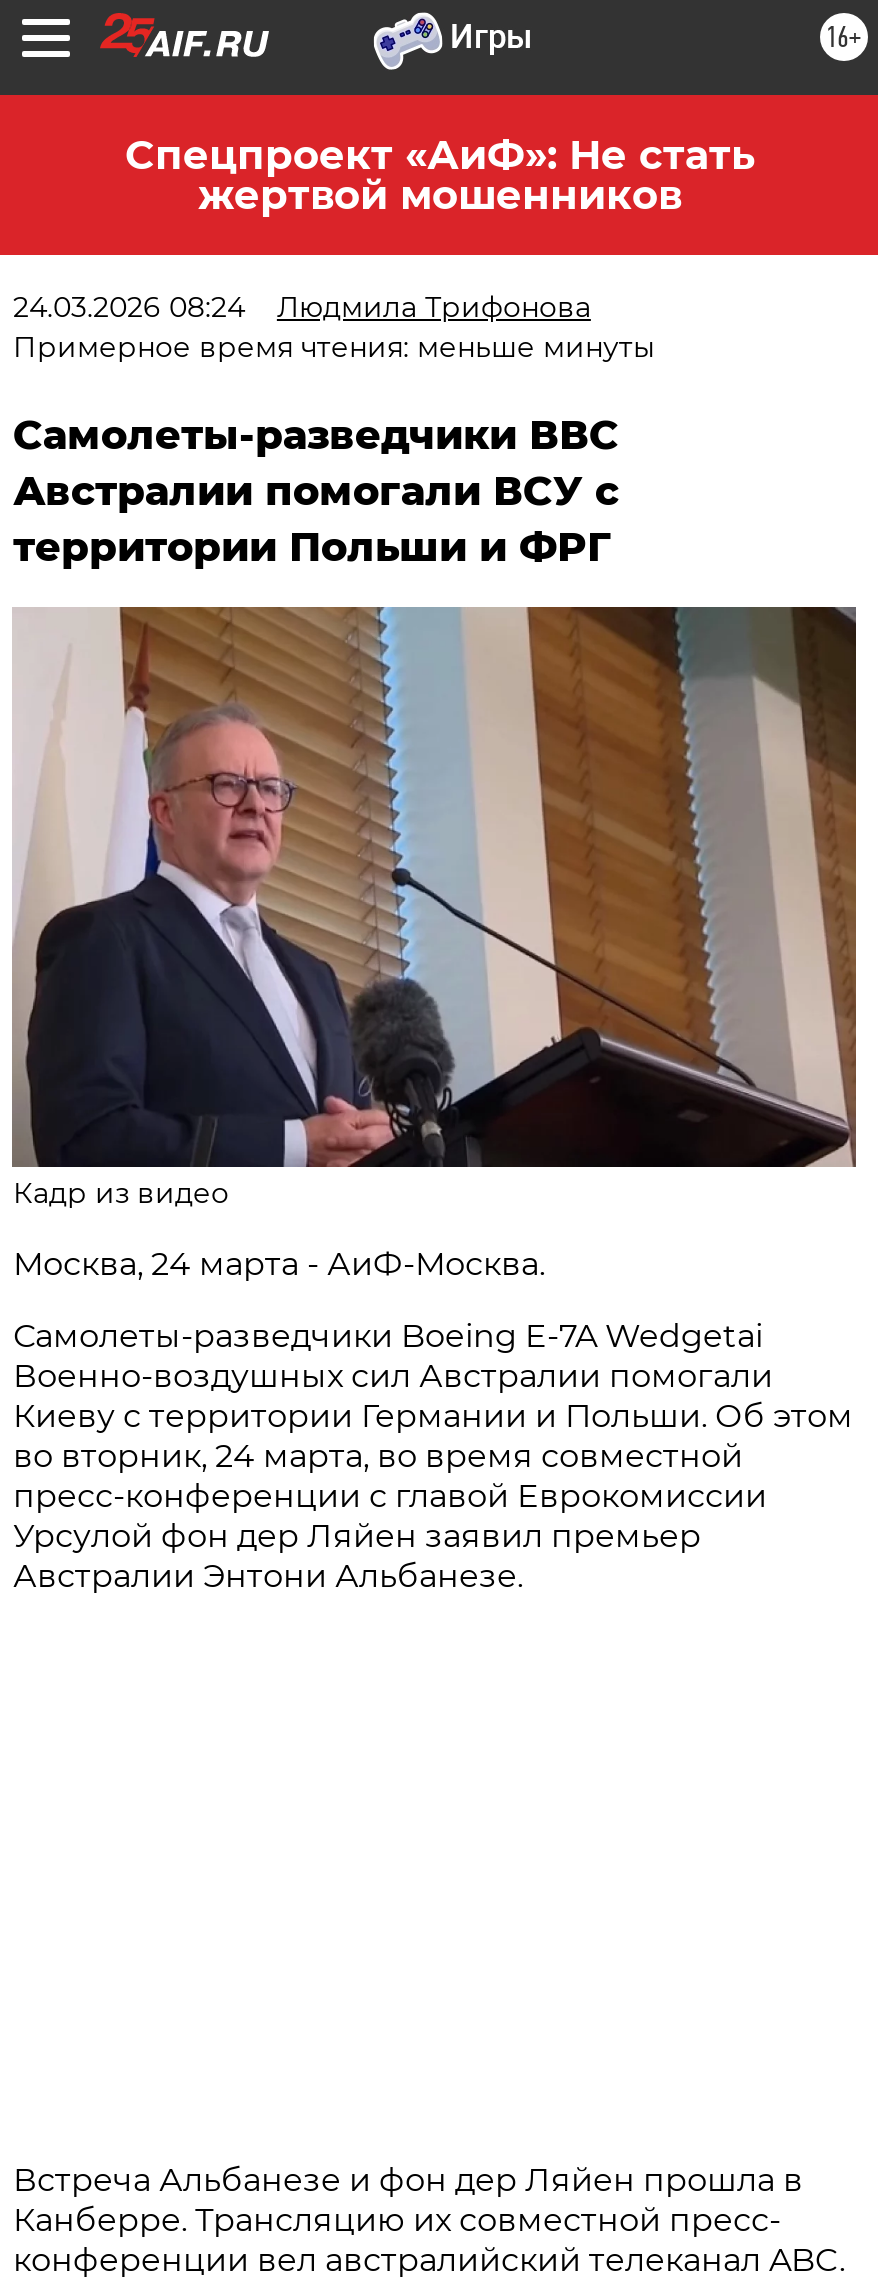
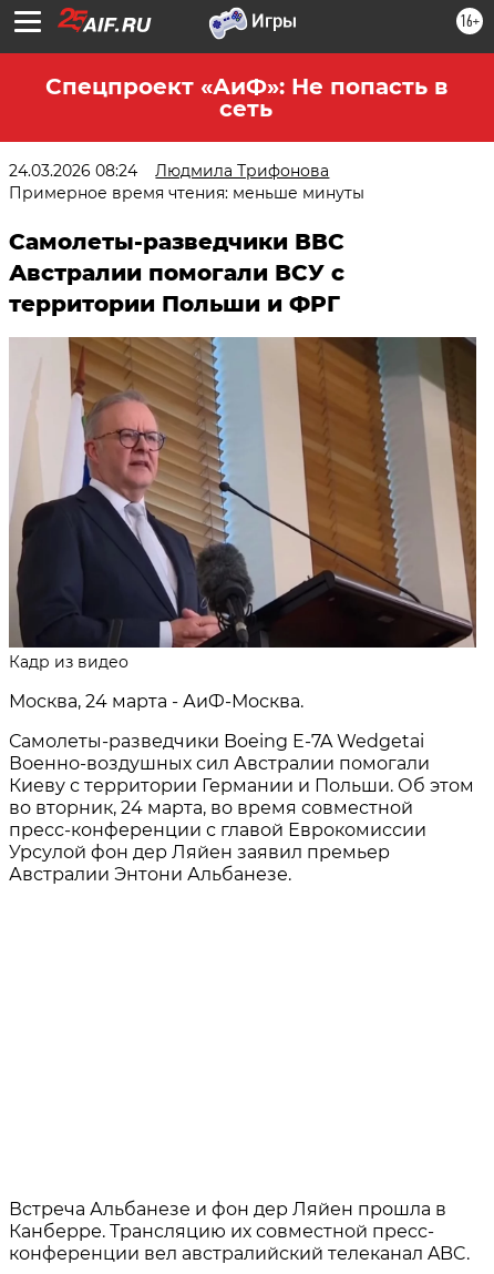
[125,131,755,219] Спецпроект «АиФ»: Не стать | жертвой мошенников -> [45,73,447,122] Спецпроект «АиФ»: Не попасть в | сеть

